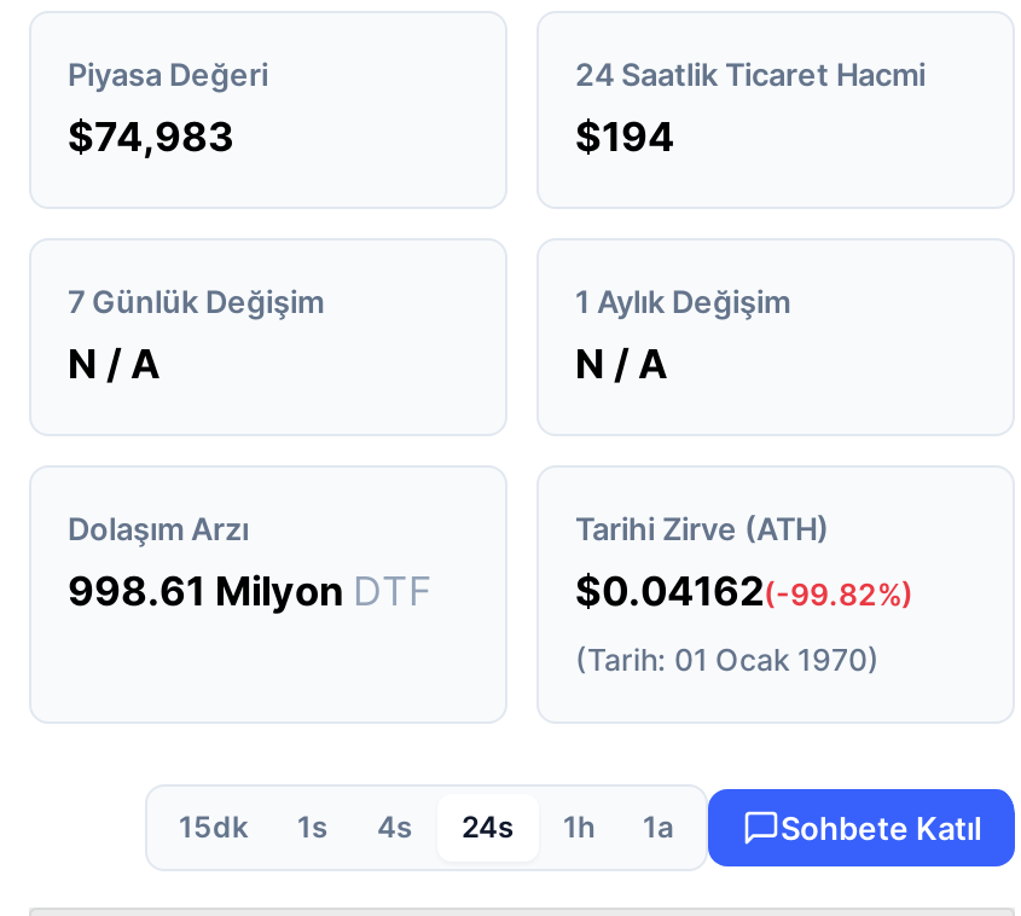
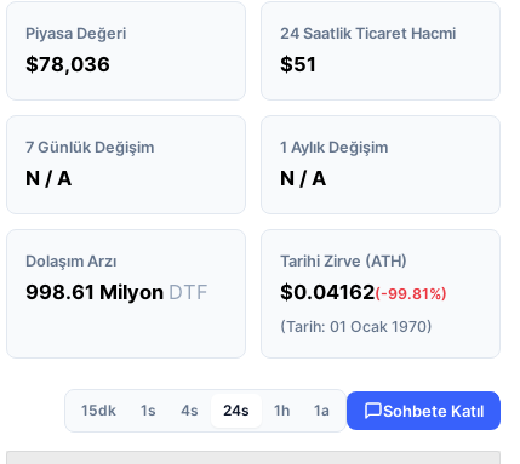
[68,112,234,160] $74,983 -> [25,52,110,76] $78,036
[575,112,674,160] $194 -> [280,52,316,76] $51
[575,566,913,614] $0.04162(-99.82%) -> [280,279,447,304] $0.04162(-99.81%)

